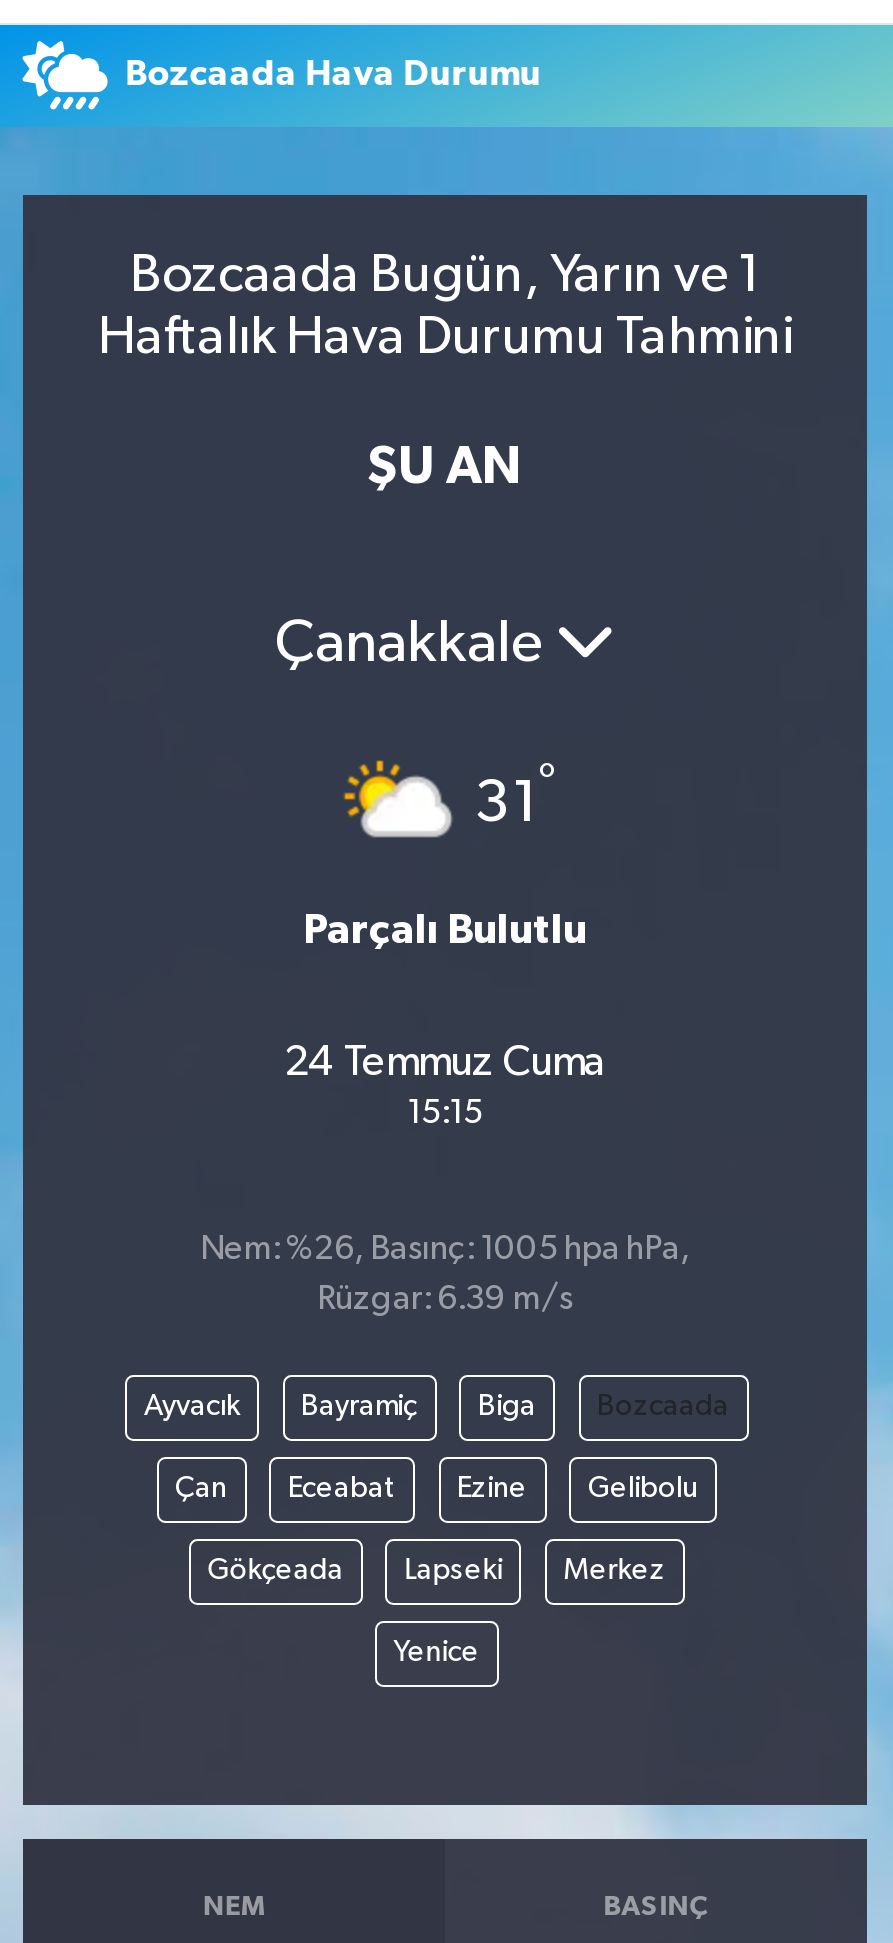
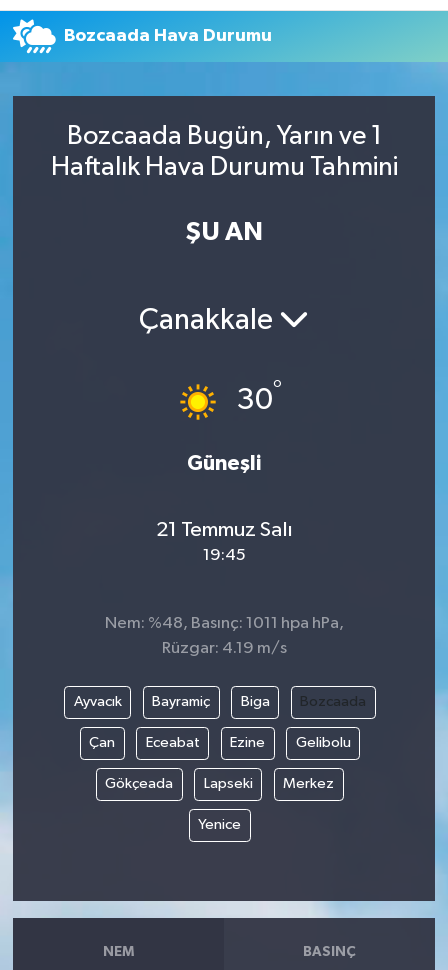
[343,759,556,841] [image] | 31° -> [174,379,282,421] [image] | 30°
[303,908,587,950] Parçalı Bulutlu -> [187,453,261,474] Güneşli
[284,1041,606,1131] 24 Temmuz Cuma | 15:15 -> [155,519,292,564] 21 Temmuz Salı | 19:45
[200,1232,690,1266] Nem: %26, Basınç: 1005 hpa hPa, -> [104,615,343,632] Nem: %48, Basınç: 1011 hpa hPa,
[317,1282,573,1316] Rüzgar: 6.39 m/s -> [161,640,286,657] Rüzgar: 4.19 m/s

